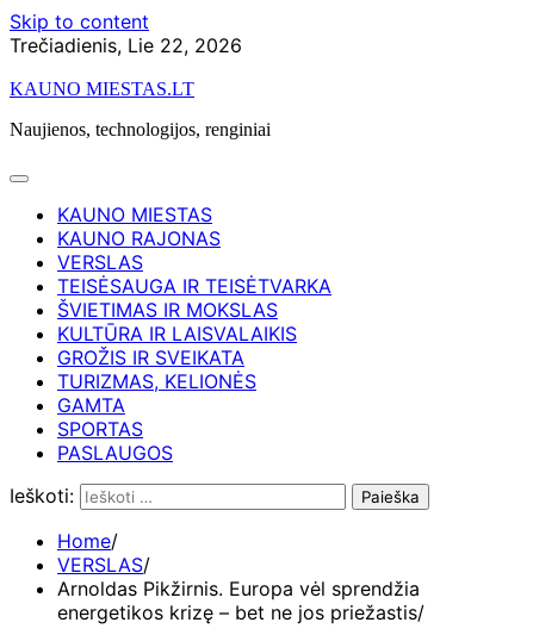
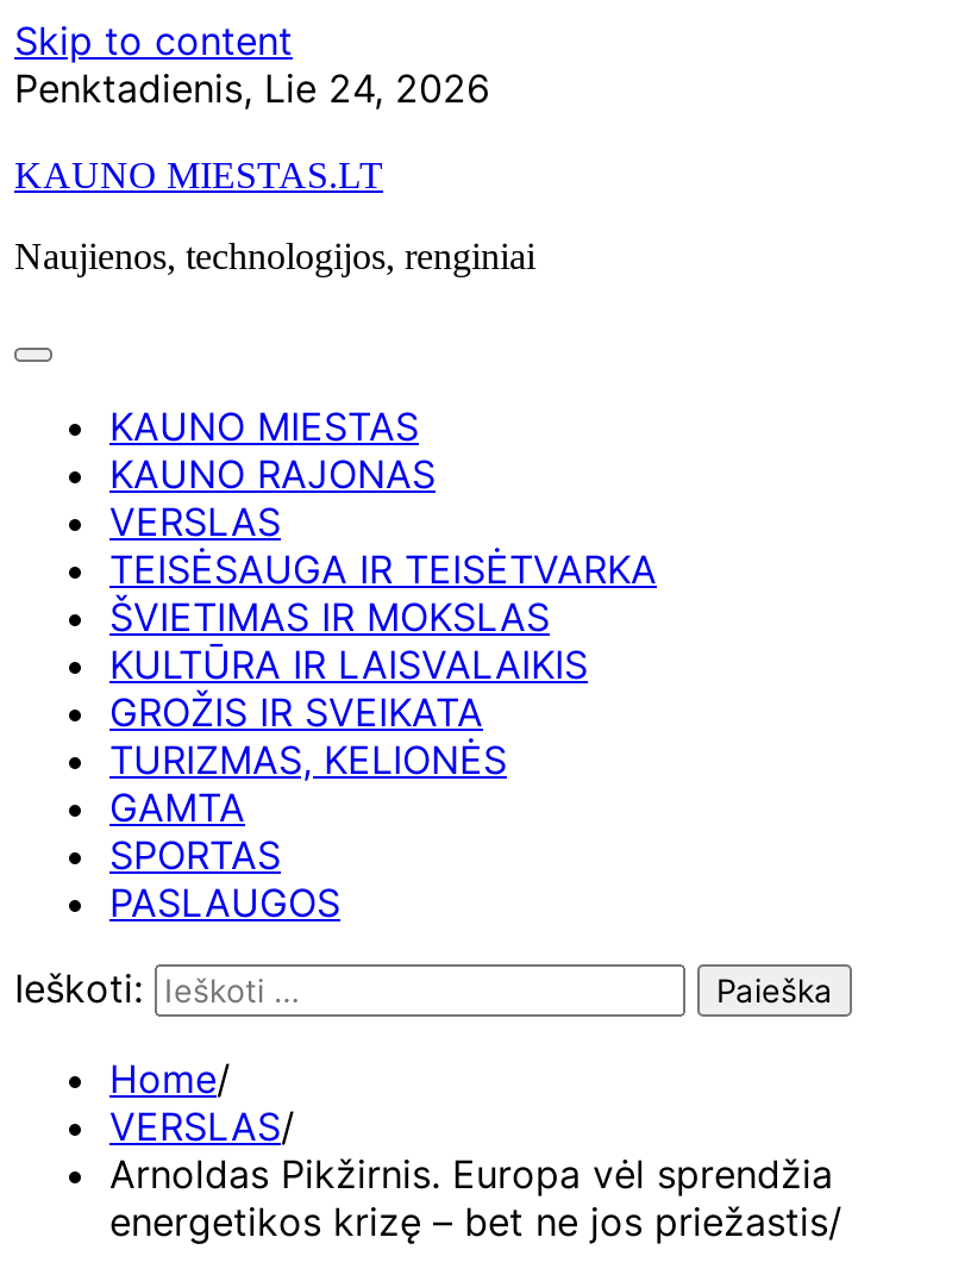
[10,33,242,57] Trečiadienis, Lie 22, 2026 -> [14,64,490,112] Penktadienis, Lie 24, 2026

